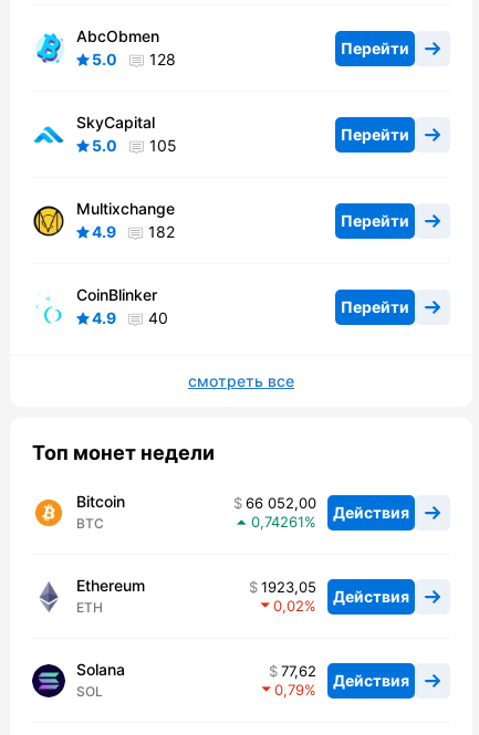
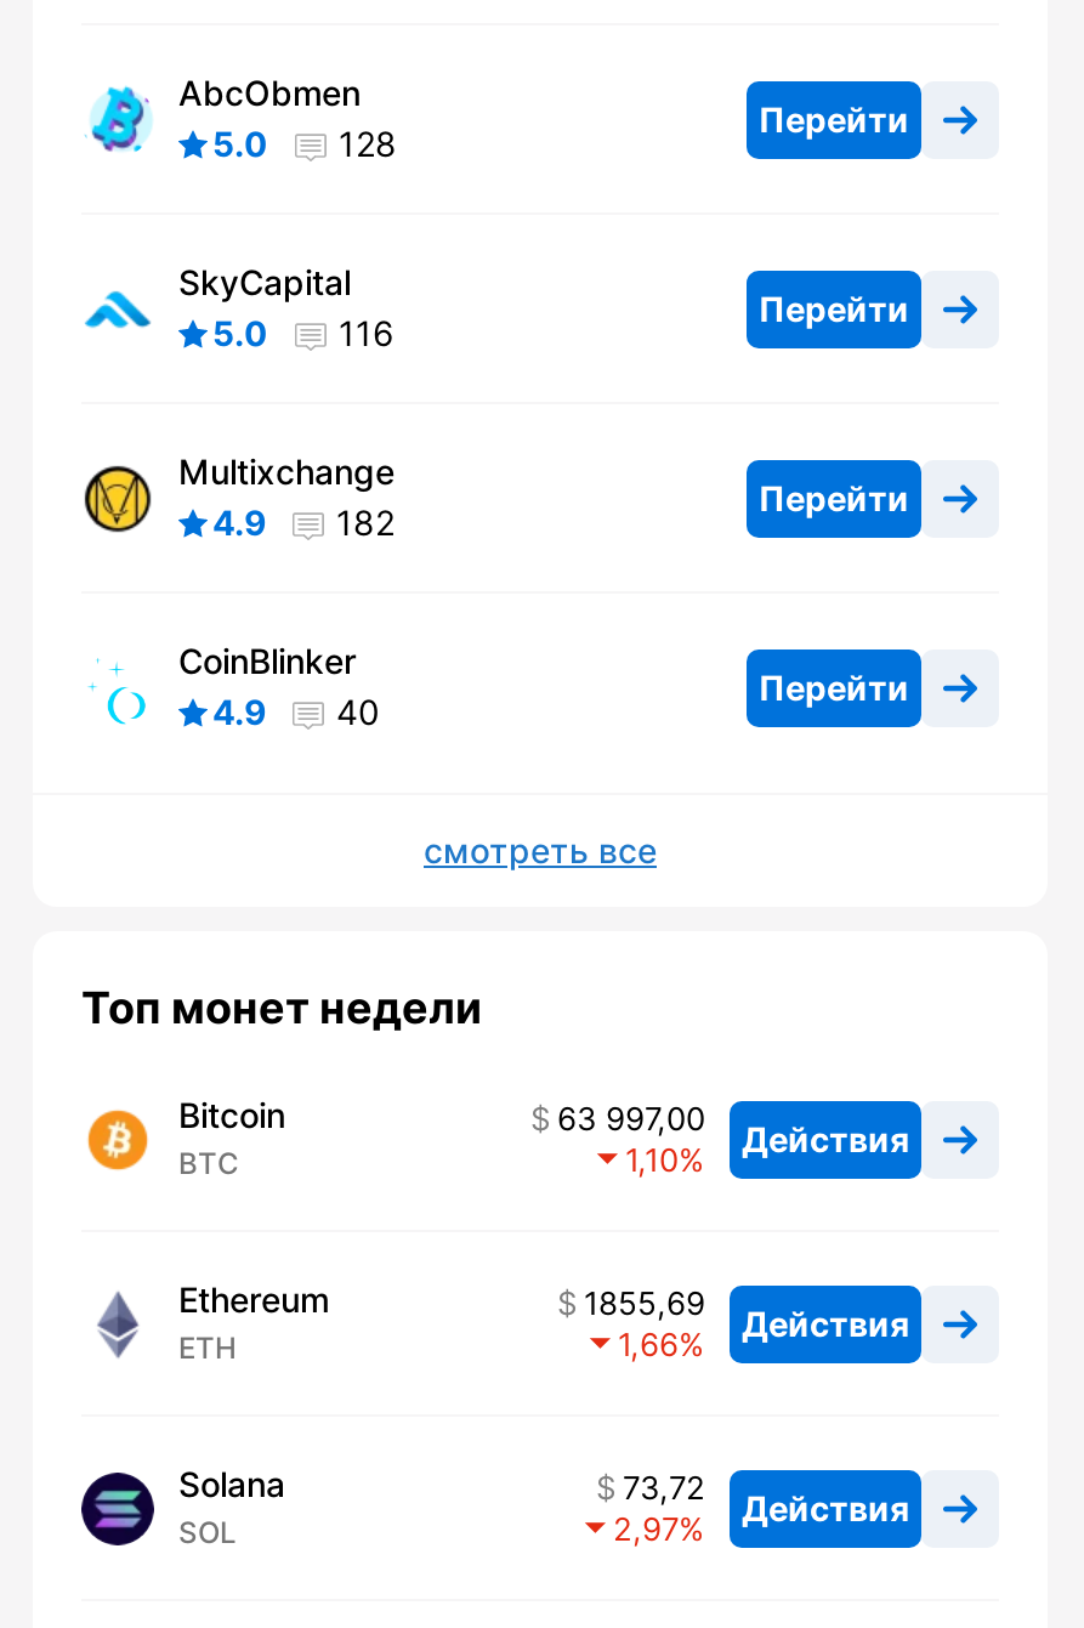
[92,136,177,155] 5.0 105 -> [212,313,395,354] 5.0 116
[246,494,409,522] 66 052,00 Действия -> [557,1100,909,1159] 63 997,00 Действия
[251,513,304,531] 0,74261 -> [625,1141,679,1180] 1,10
[261,578,409,606] 1923,05 Действия -> [584,1284,909,1344] 1855,69 Действия
[273,597,304,615] 0,02 -> [618,1325,679,1364] 1,66
[281,662,409,690] 77,62 Действия -> [623,1469,909,1528] 73,72 Действия
[274,681,304,699] 0,79 -> [613,1510,679,1549] 2,97

